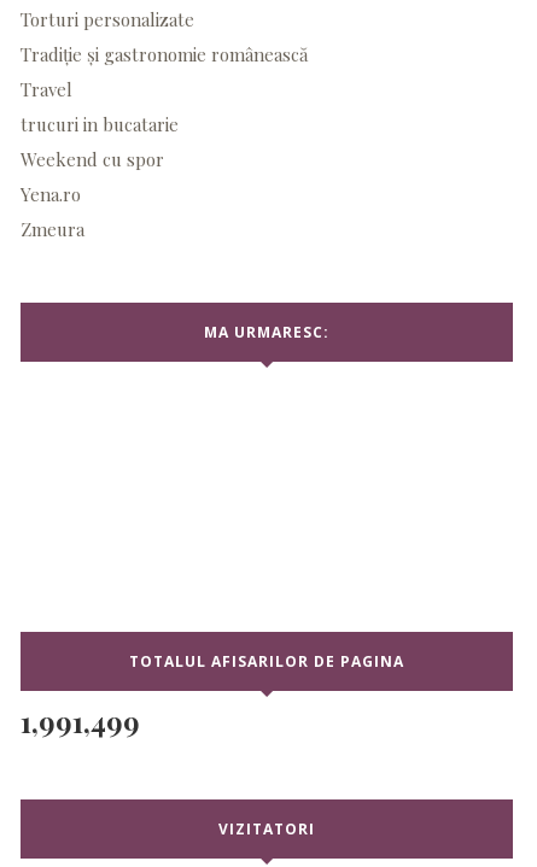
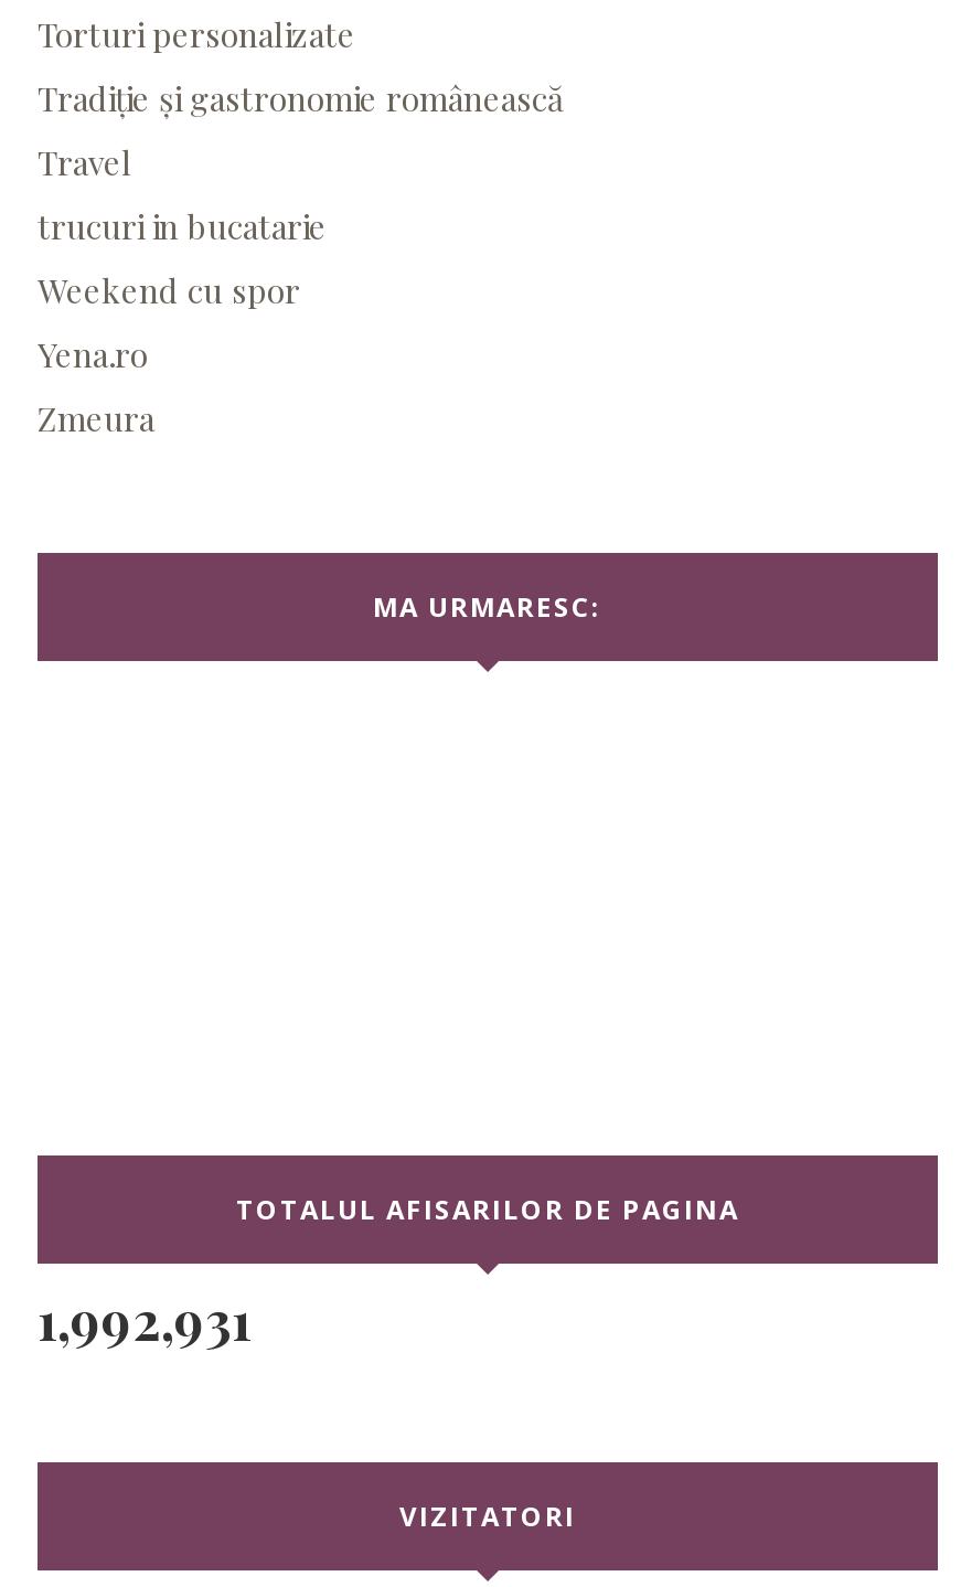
[21,702,140,741] 1,991,499 -> [38,1284,252,1355] 1,992,931

